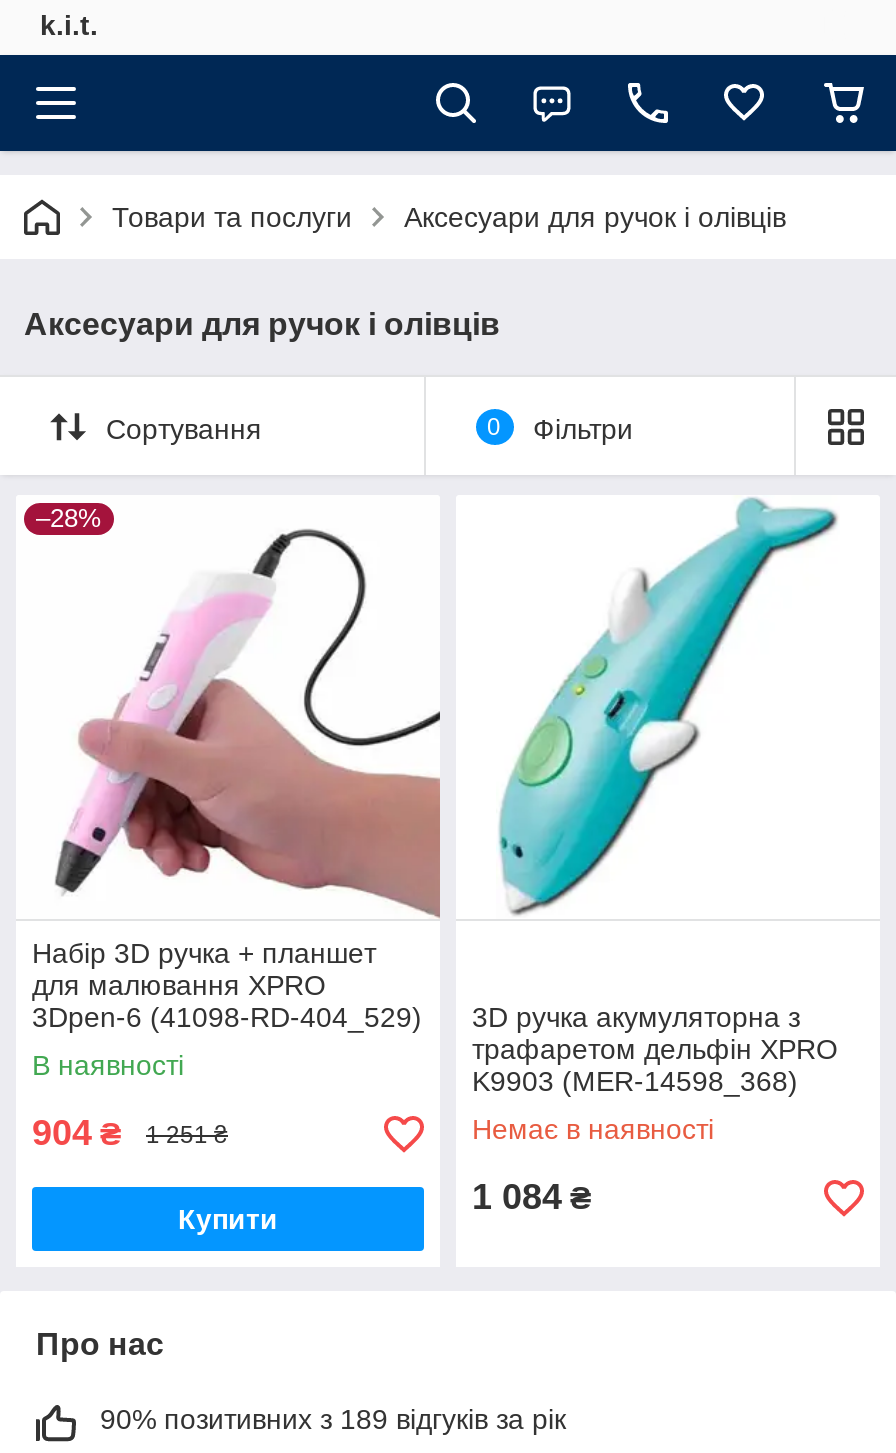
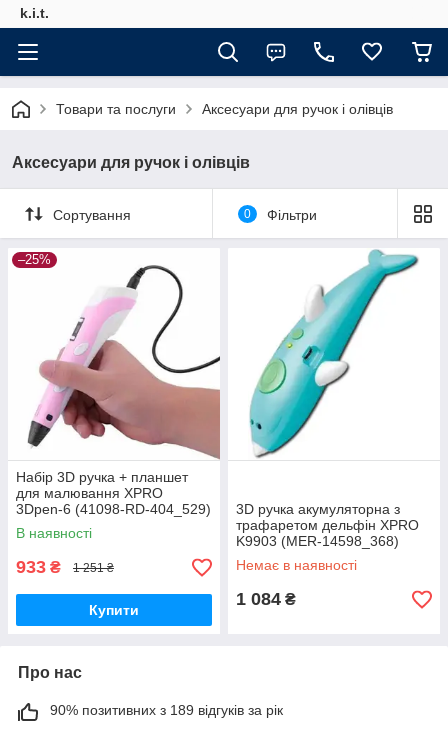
[36,503,102,533] –28% -> [18,252,51,267] –25%
[32,1113,122,1153] 904 ₴ -> [16,557,61,577] 933 ₴

